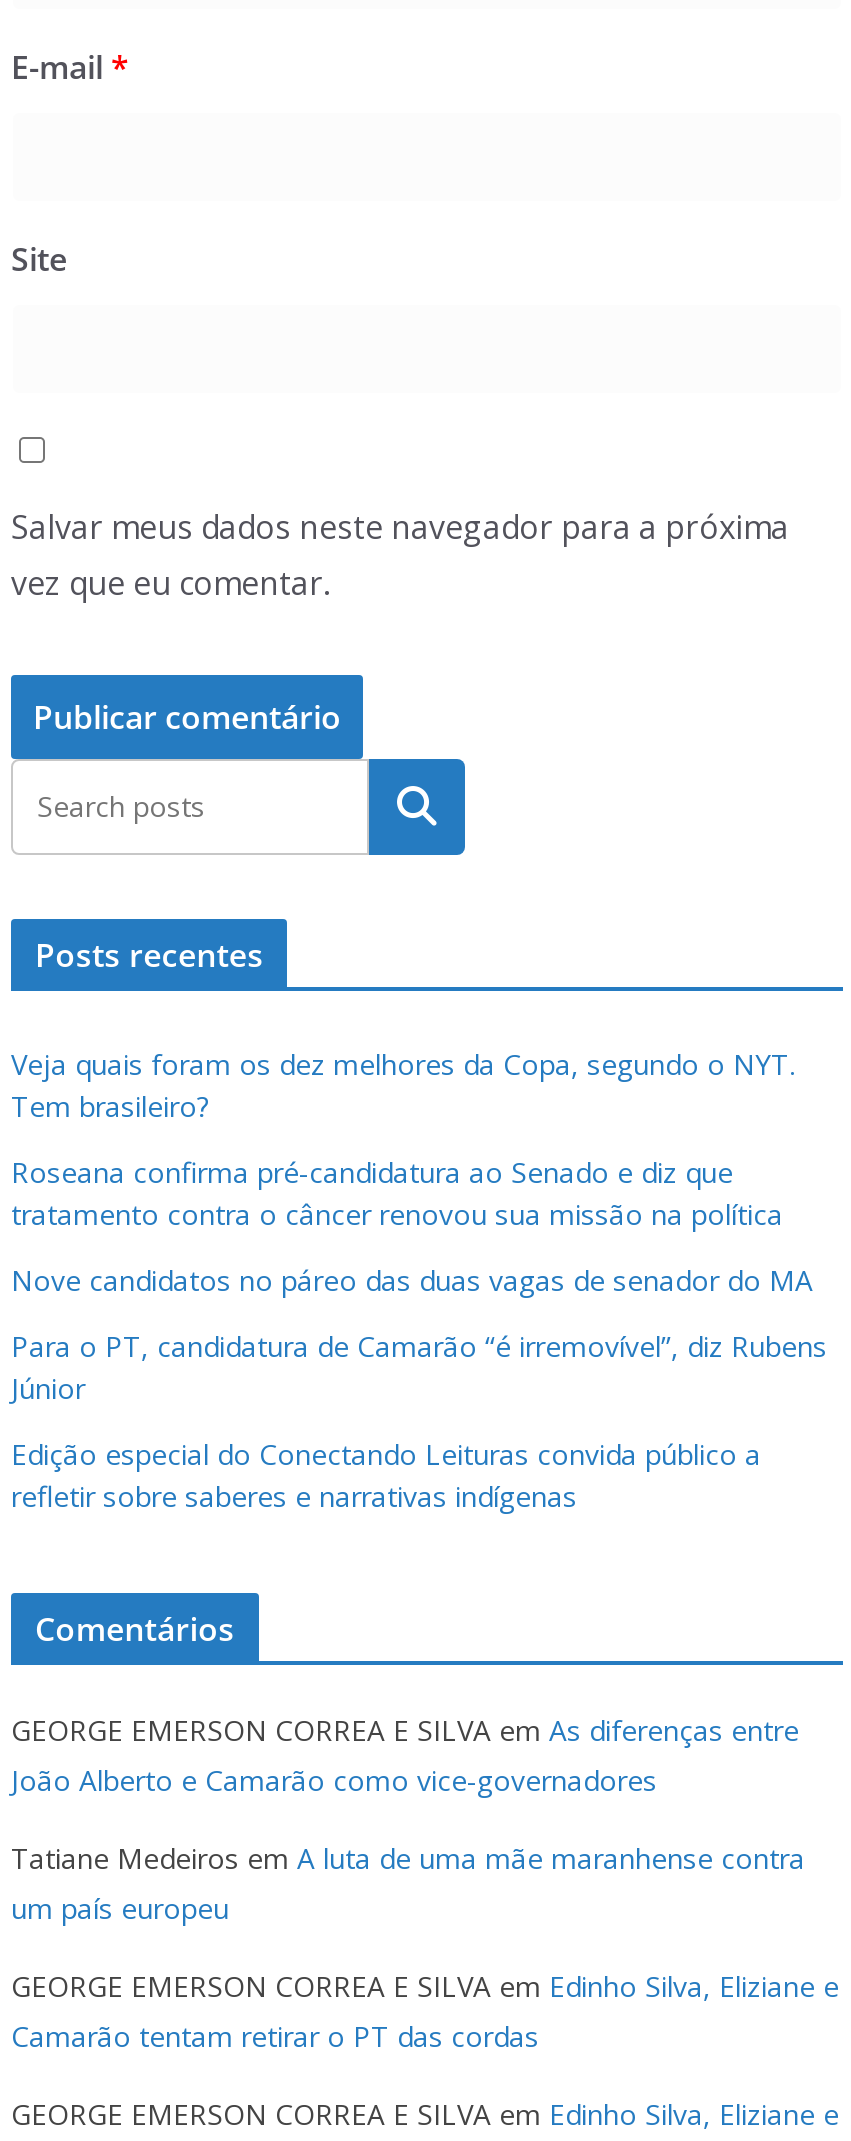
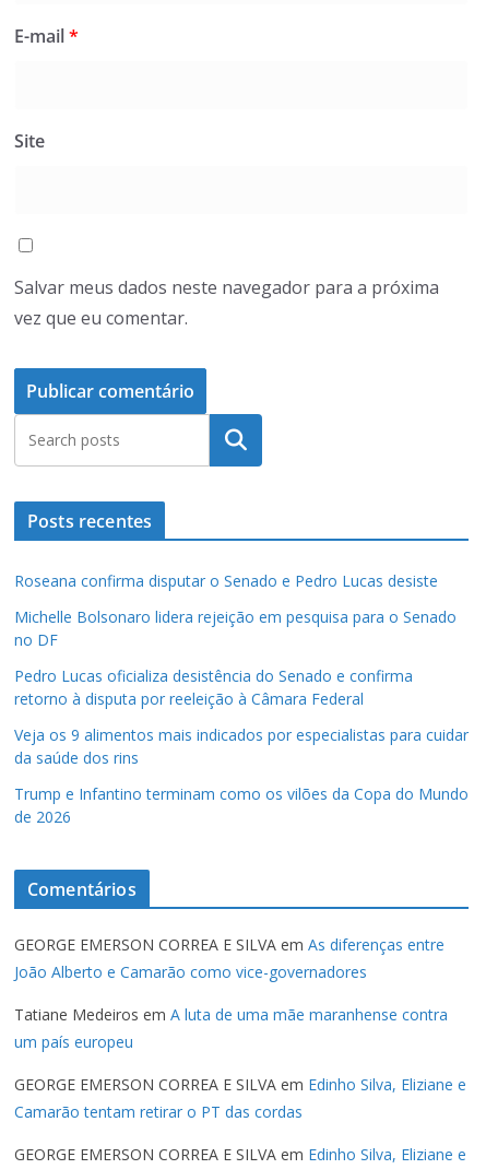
[11,1045,795,1125] Veja quais foram os dez melhores da Copa, segundo o NYT. | Tem brasileiro? -> [14,570,438,591] Roseana confirma disputar o Senado e Pedro Lucas desiste
[11,1153,783,1233] Roseana confirma pré-candidatura ao Senado e diz que | tratamento contra o câncer renovou sua missão na política -> [14,606,457,650] Michelle Bolsonaro lidera rejeição em pesquisa para o Senado | no DF
[11,1261,813,1299] Nove candidatos no páreo das duas vagas de senador do MA -> [14,665,413,709] Pedro Lucas oficializa desistência do Senado e confirma | retorno à disputa por reeleição à Câmara Federal
[11,1327,827,1407] Para o PT, candidatura de Camarão “é irremovível”, diz Rubens | Júnior -> [14,724,469,768] Veja os 9 alimentos mais indicados por especialistas para cuidar | da saúde dos rins
[11,1435,761,1515] Edição especial do Conectando Leituras convida público a | refletir sobre saberes e narrativas indígenas -> [14,783,469,827] Trump e Infantino terminam como os vilões da Copa do Mundo | de 2026

